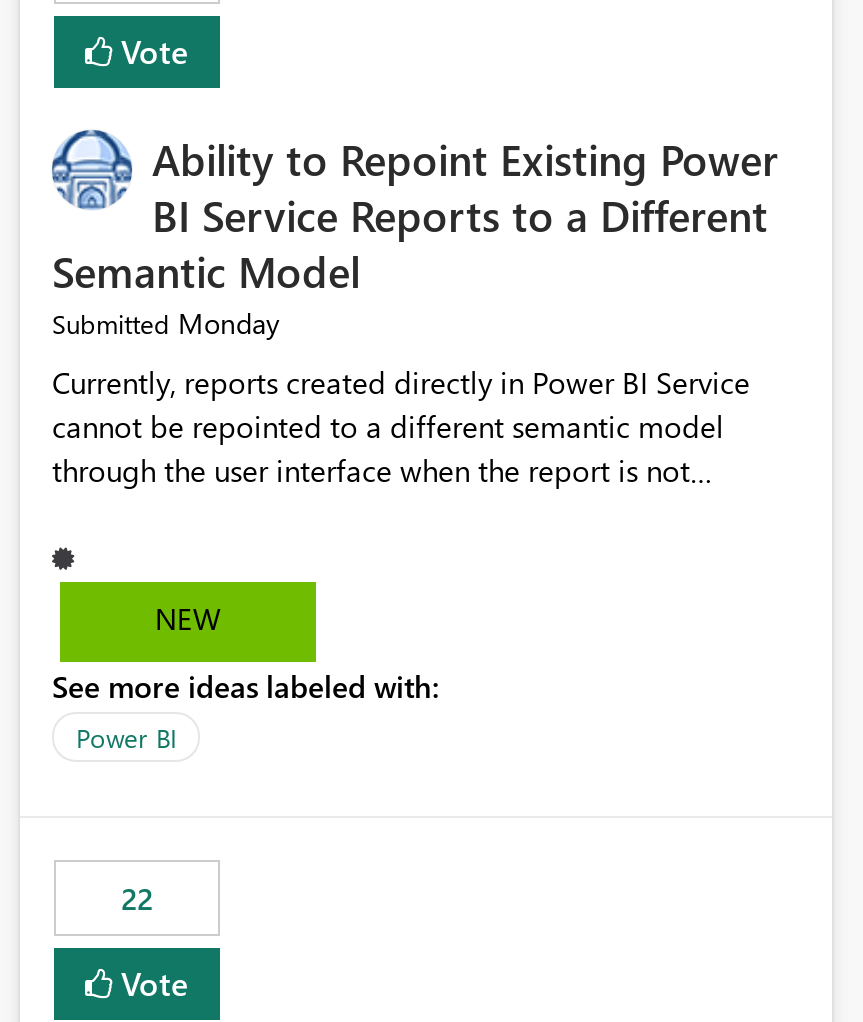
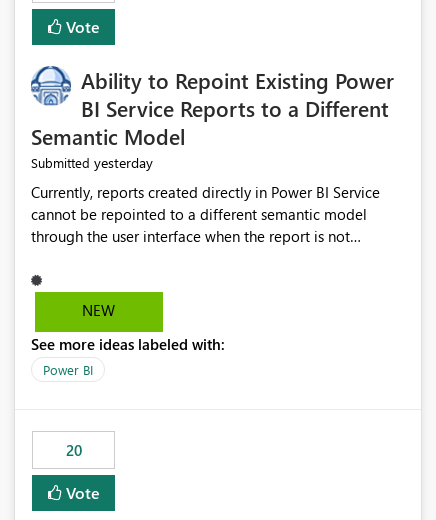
[52,305,280,343] Submitted Monday -> [31,153,153,172] Submitted yesterday
[121,879,153,919] 22 -> [65,440,81,460] 20

